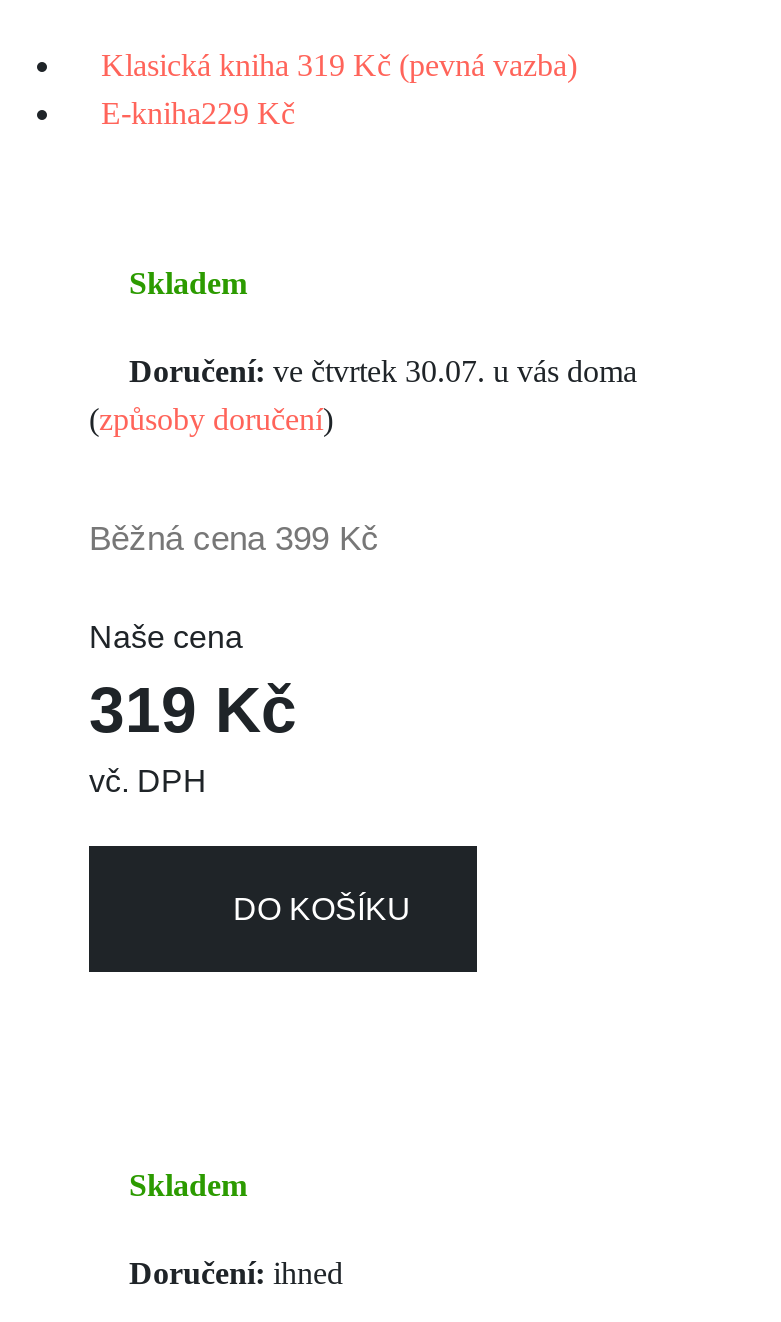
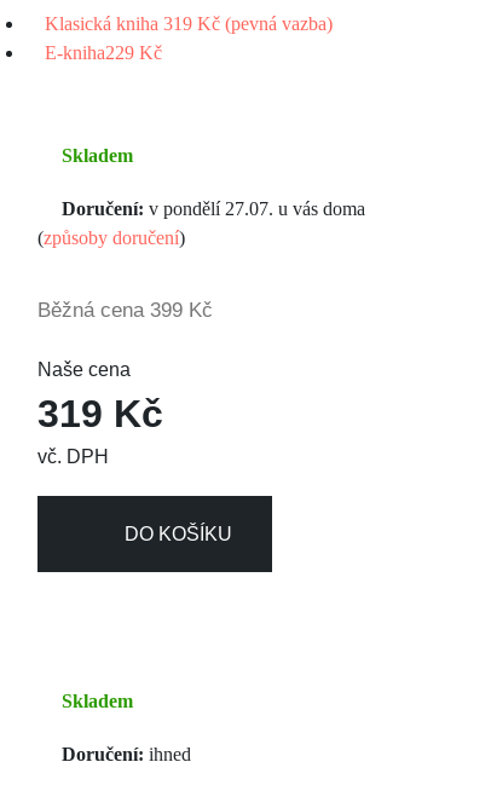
[121,354,637,388] Doručení: ve čtvrtek 30.07. u vás doma -> [57,198,365,219] Doručení: v pondělí 27.07. u vás doma

